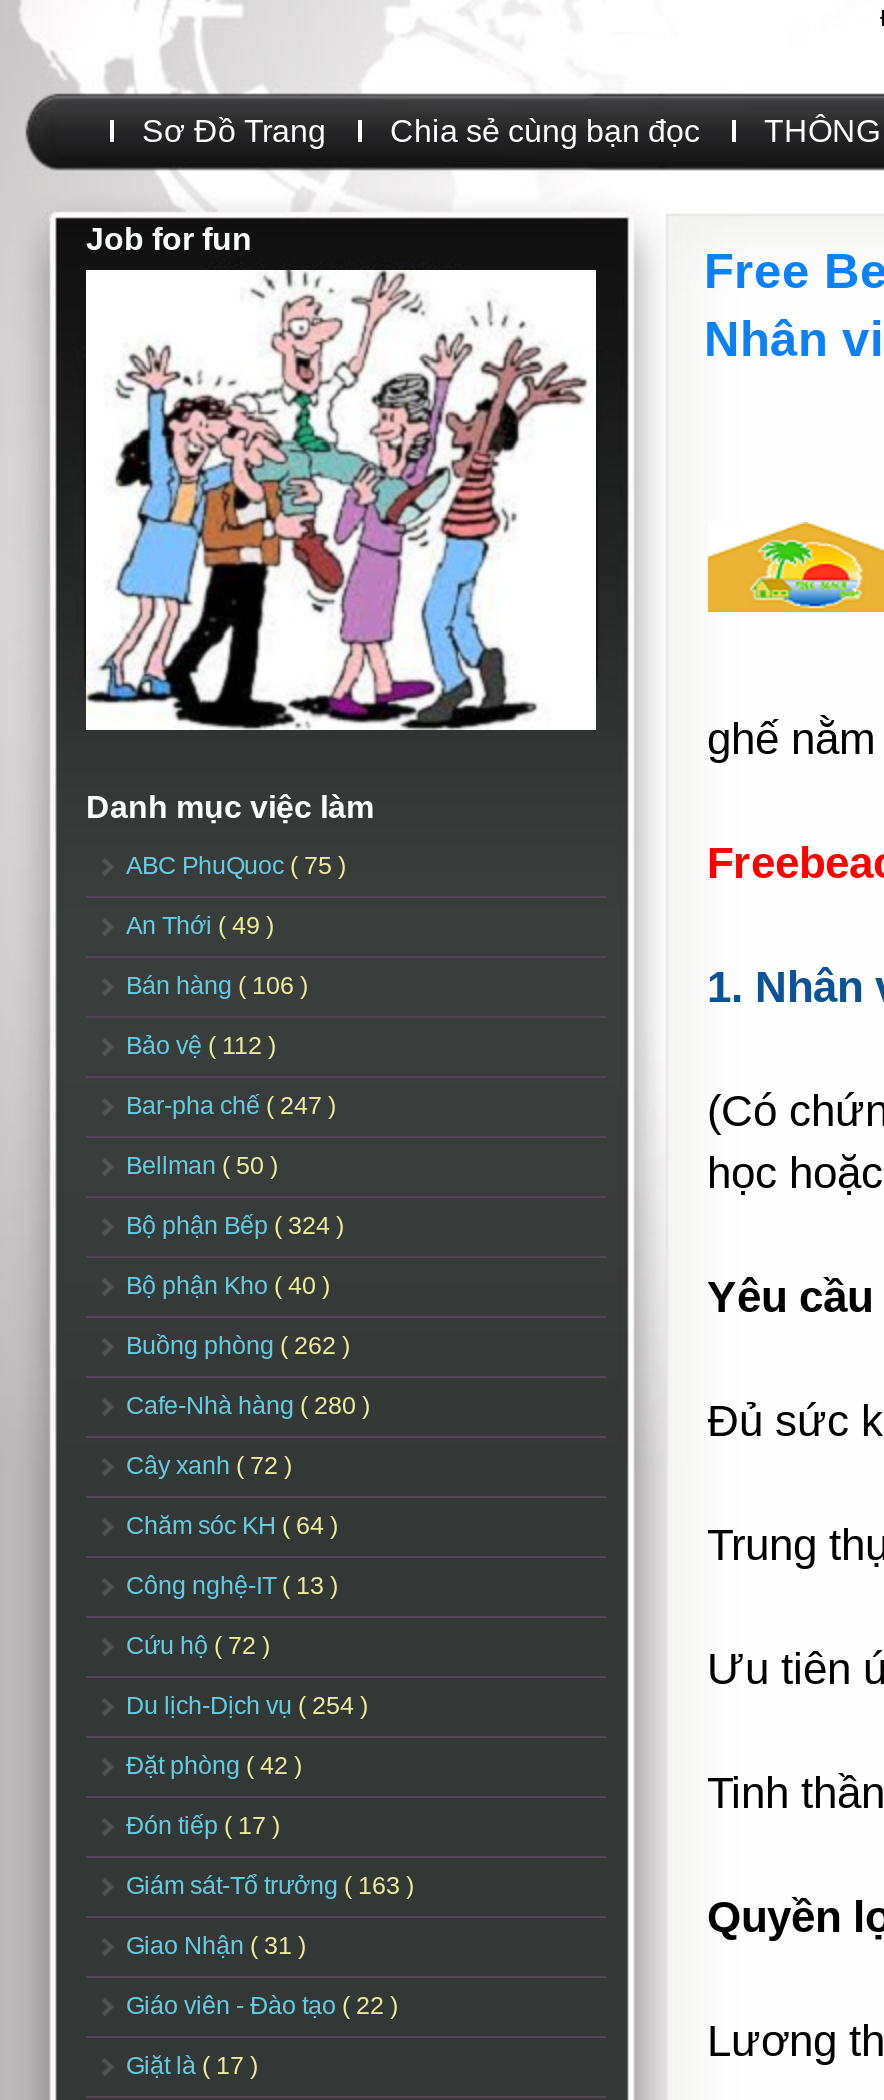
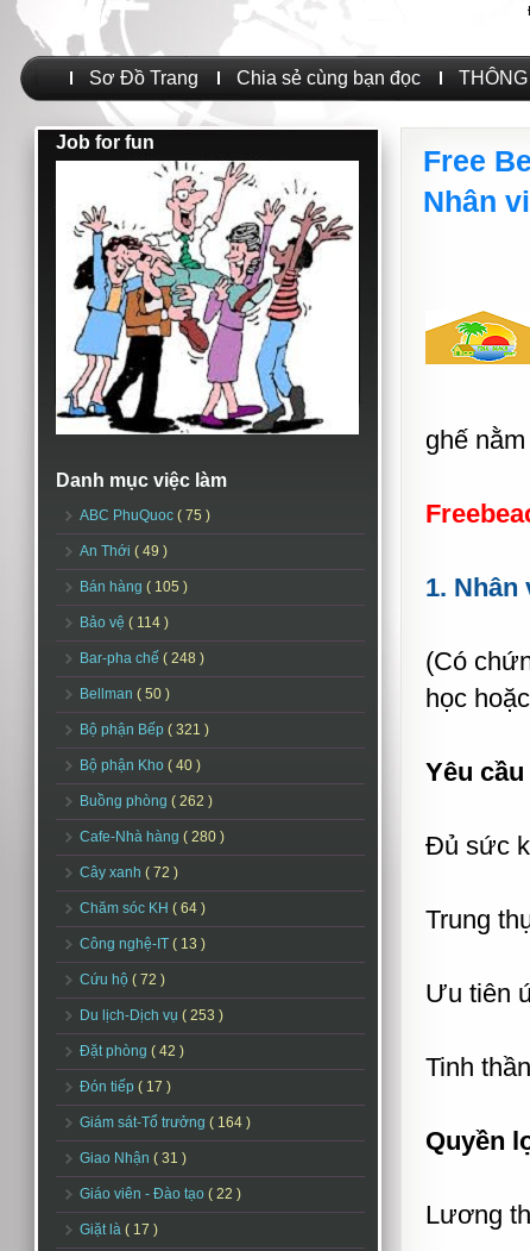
[126,972,308,1000] Bán hàng ( 106 ) -> [80,578,188,595] Bán hàng ( 105 )
[126,1032,276,1060] Bảo vệ ( 112 ) -> [80,614,169,631] Bảo vệ ( 114 )
[126,1092,336,1120] Bar-pha chế ( 247 ) -> [80,650,204,667] Bar-pha chế ( 248 )
[126,1212,344,1240] Bộ phận Bếp ( 324 ) -> [80,721,209,738] Bộ phận Bếp ( 321 )
[126,1692,368,1720] Du lịch-Dịch vụ ( 254 ) -> [80,1007,223,1024] Du lịch-Dịch vụ ( 253 )
[126,1872,414,1900] Giám sát-Tổ trưởng ( 163 ) -> [80,1114,251,1131] Giám sát-Tổ trưởng ( 164 )

